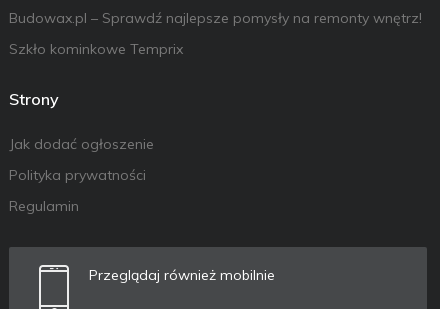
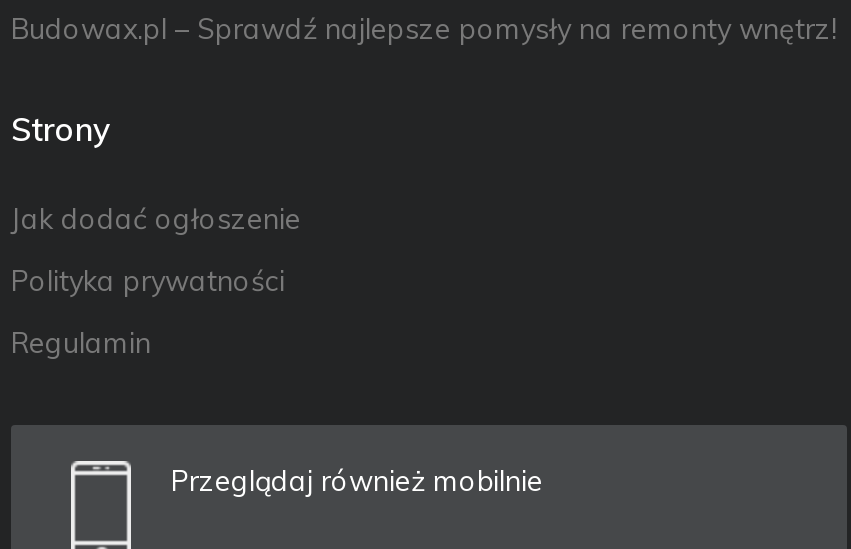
[9,40,183,58] Szkło kominkowe Temprix -> none

